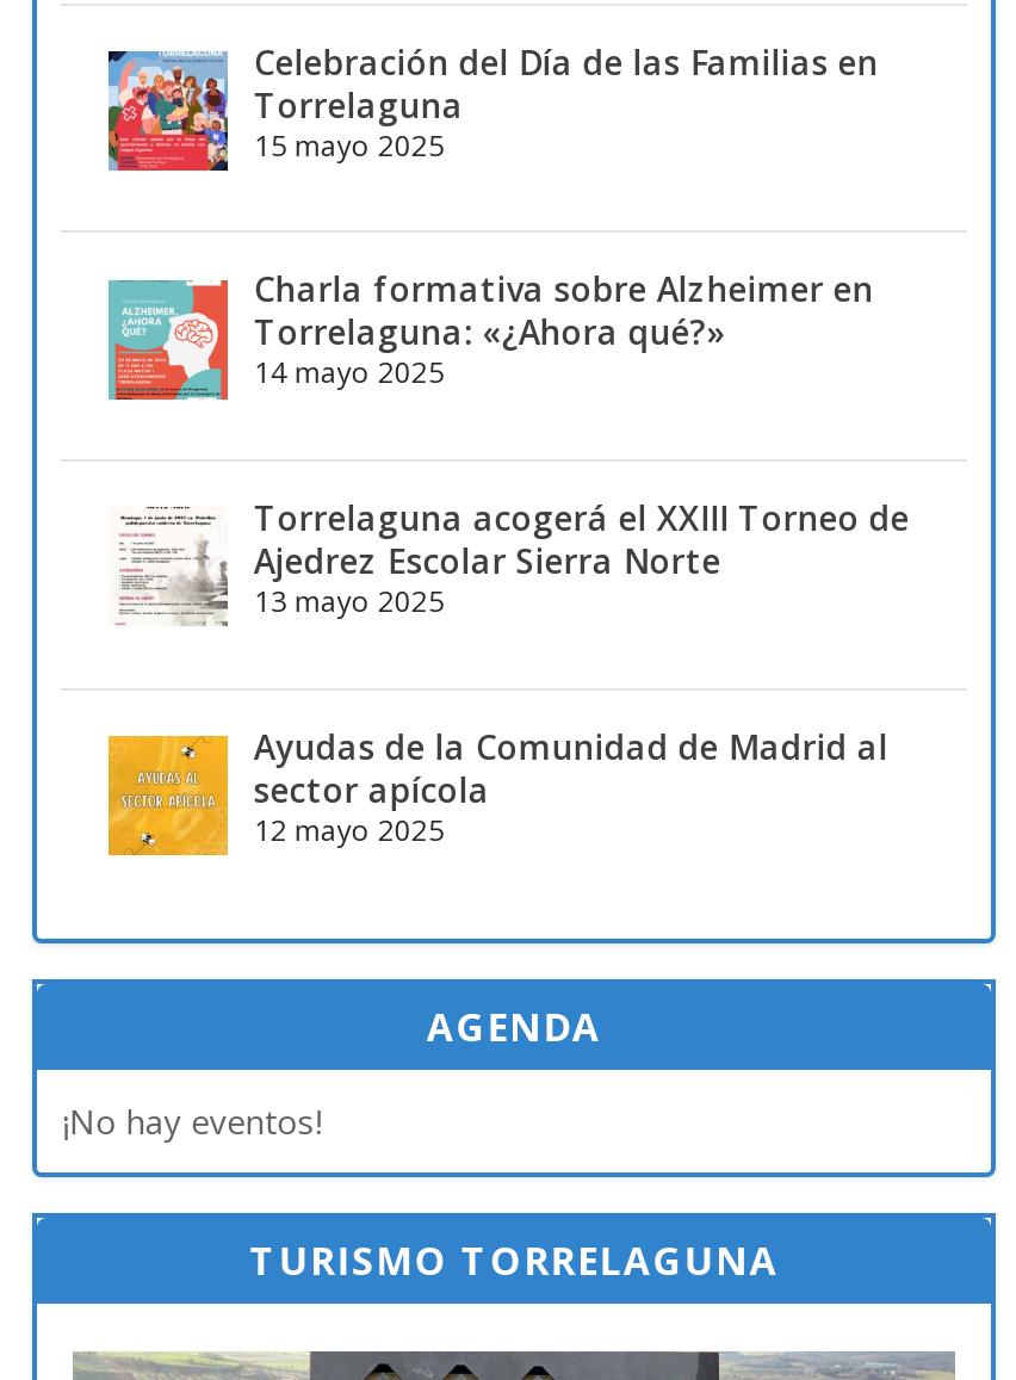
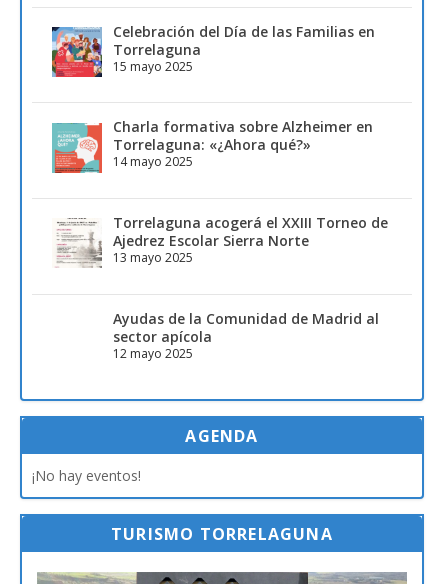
[106,734,230,858] [image] -> none

